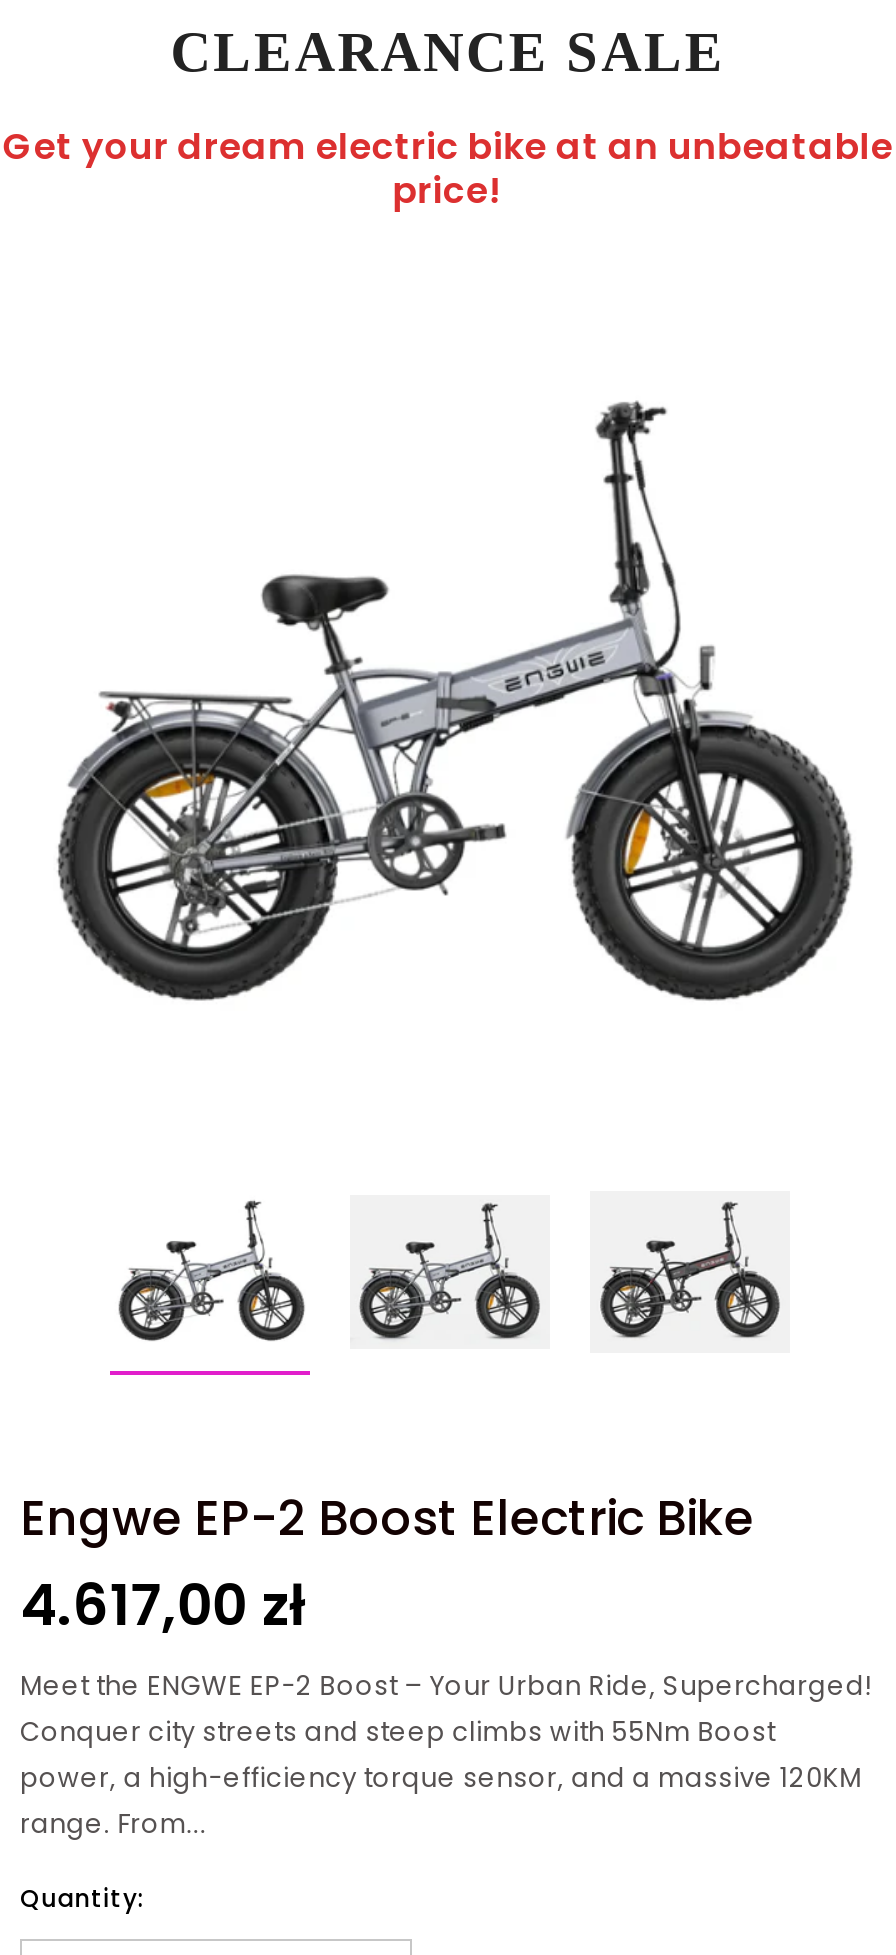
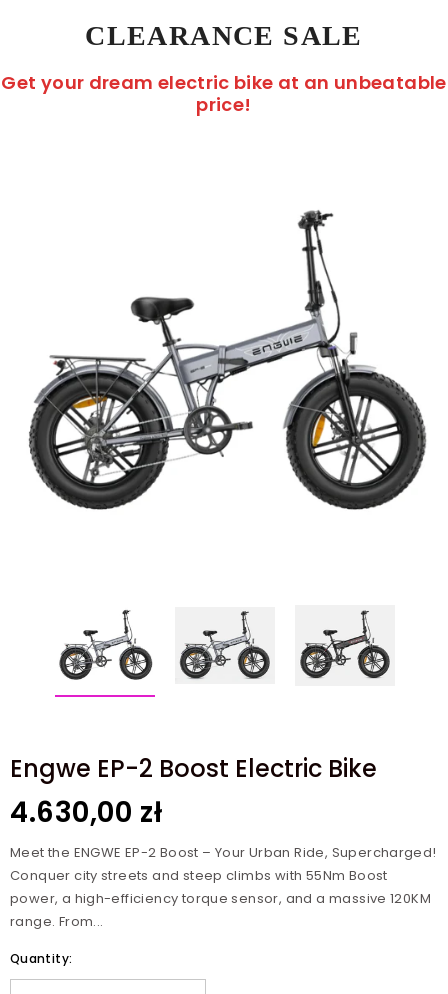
[20,1568,306,1646] 4.617,00 zł -> [10,793,162,832] 4.630,00 zł

